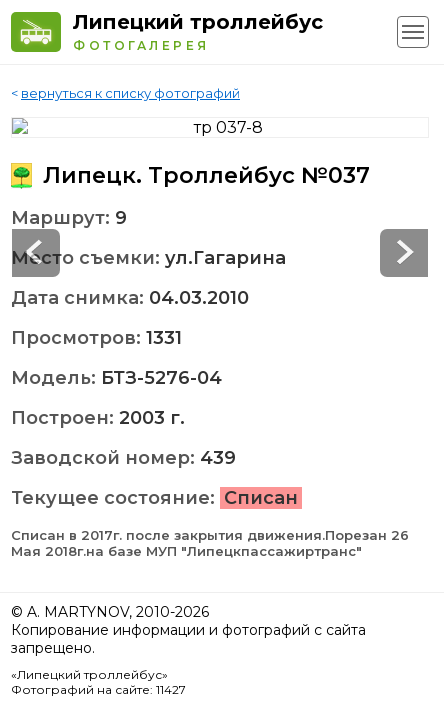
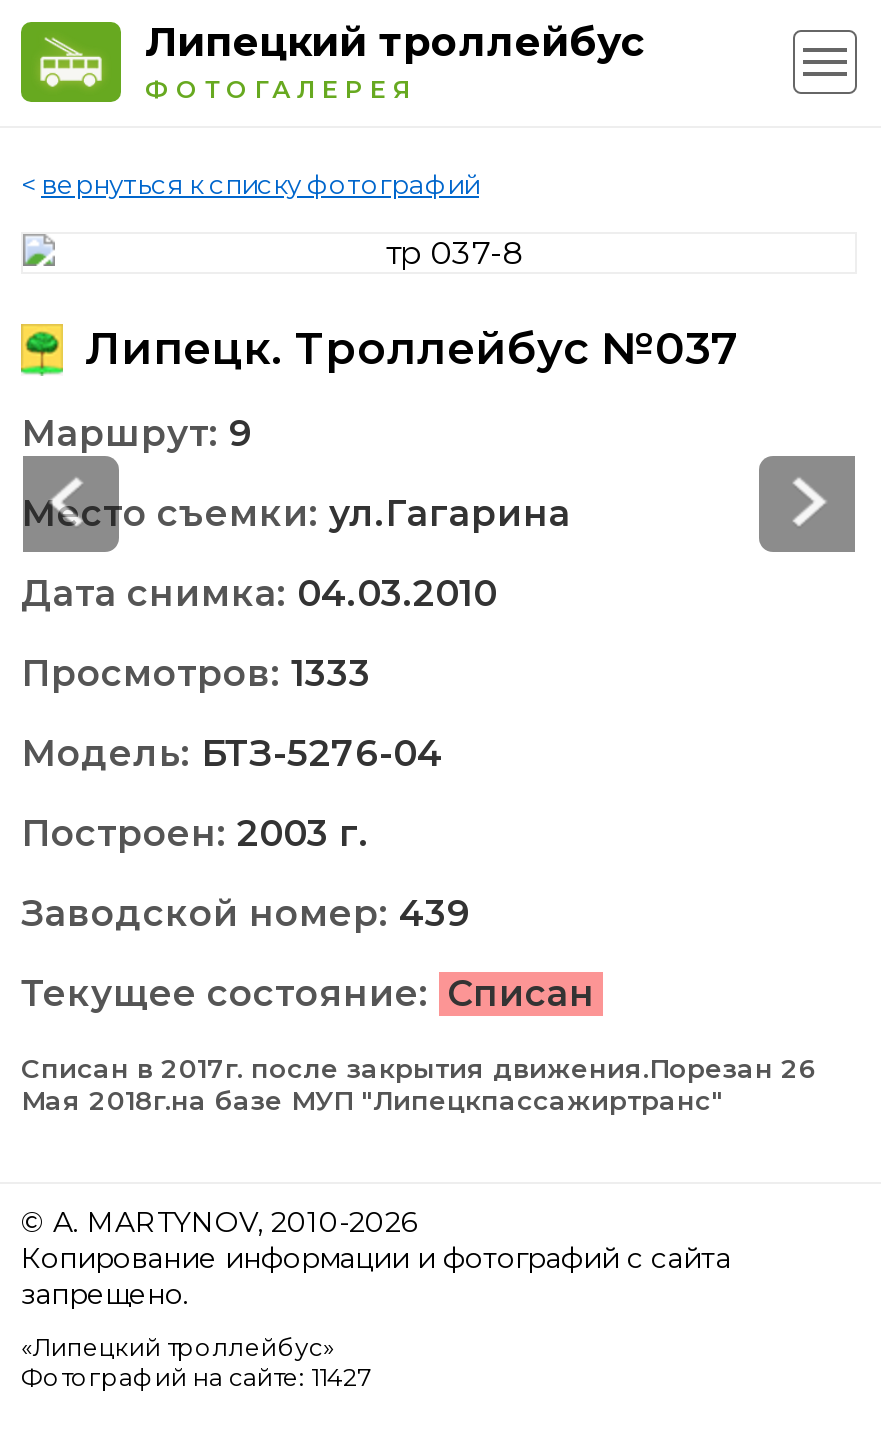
[11,327,182,349] Просмотров: 1331 -> [21,652,371,696] Просмотров: 1333

